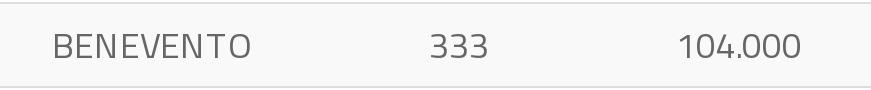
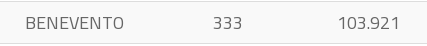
[676,18,802,72] 104.000 -> [336,9,399,36] 103.921

